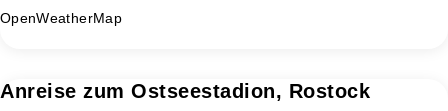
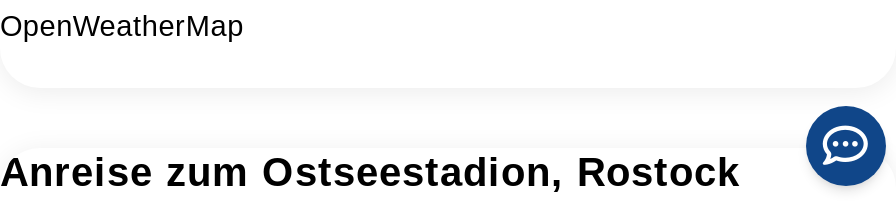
none -> [804,104,888,190] [image]

